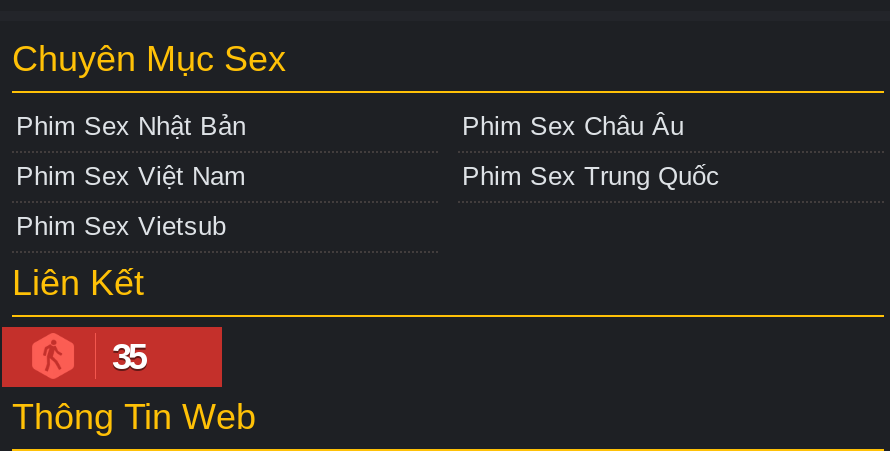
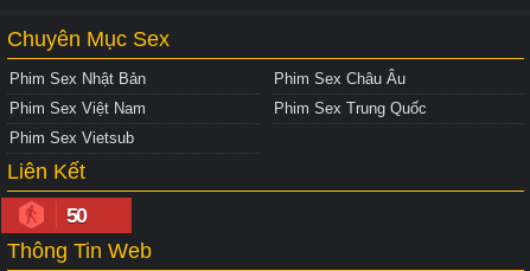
[112,338,144,378] 35 -> [66,204,85,228] 50

